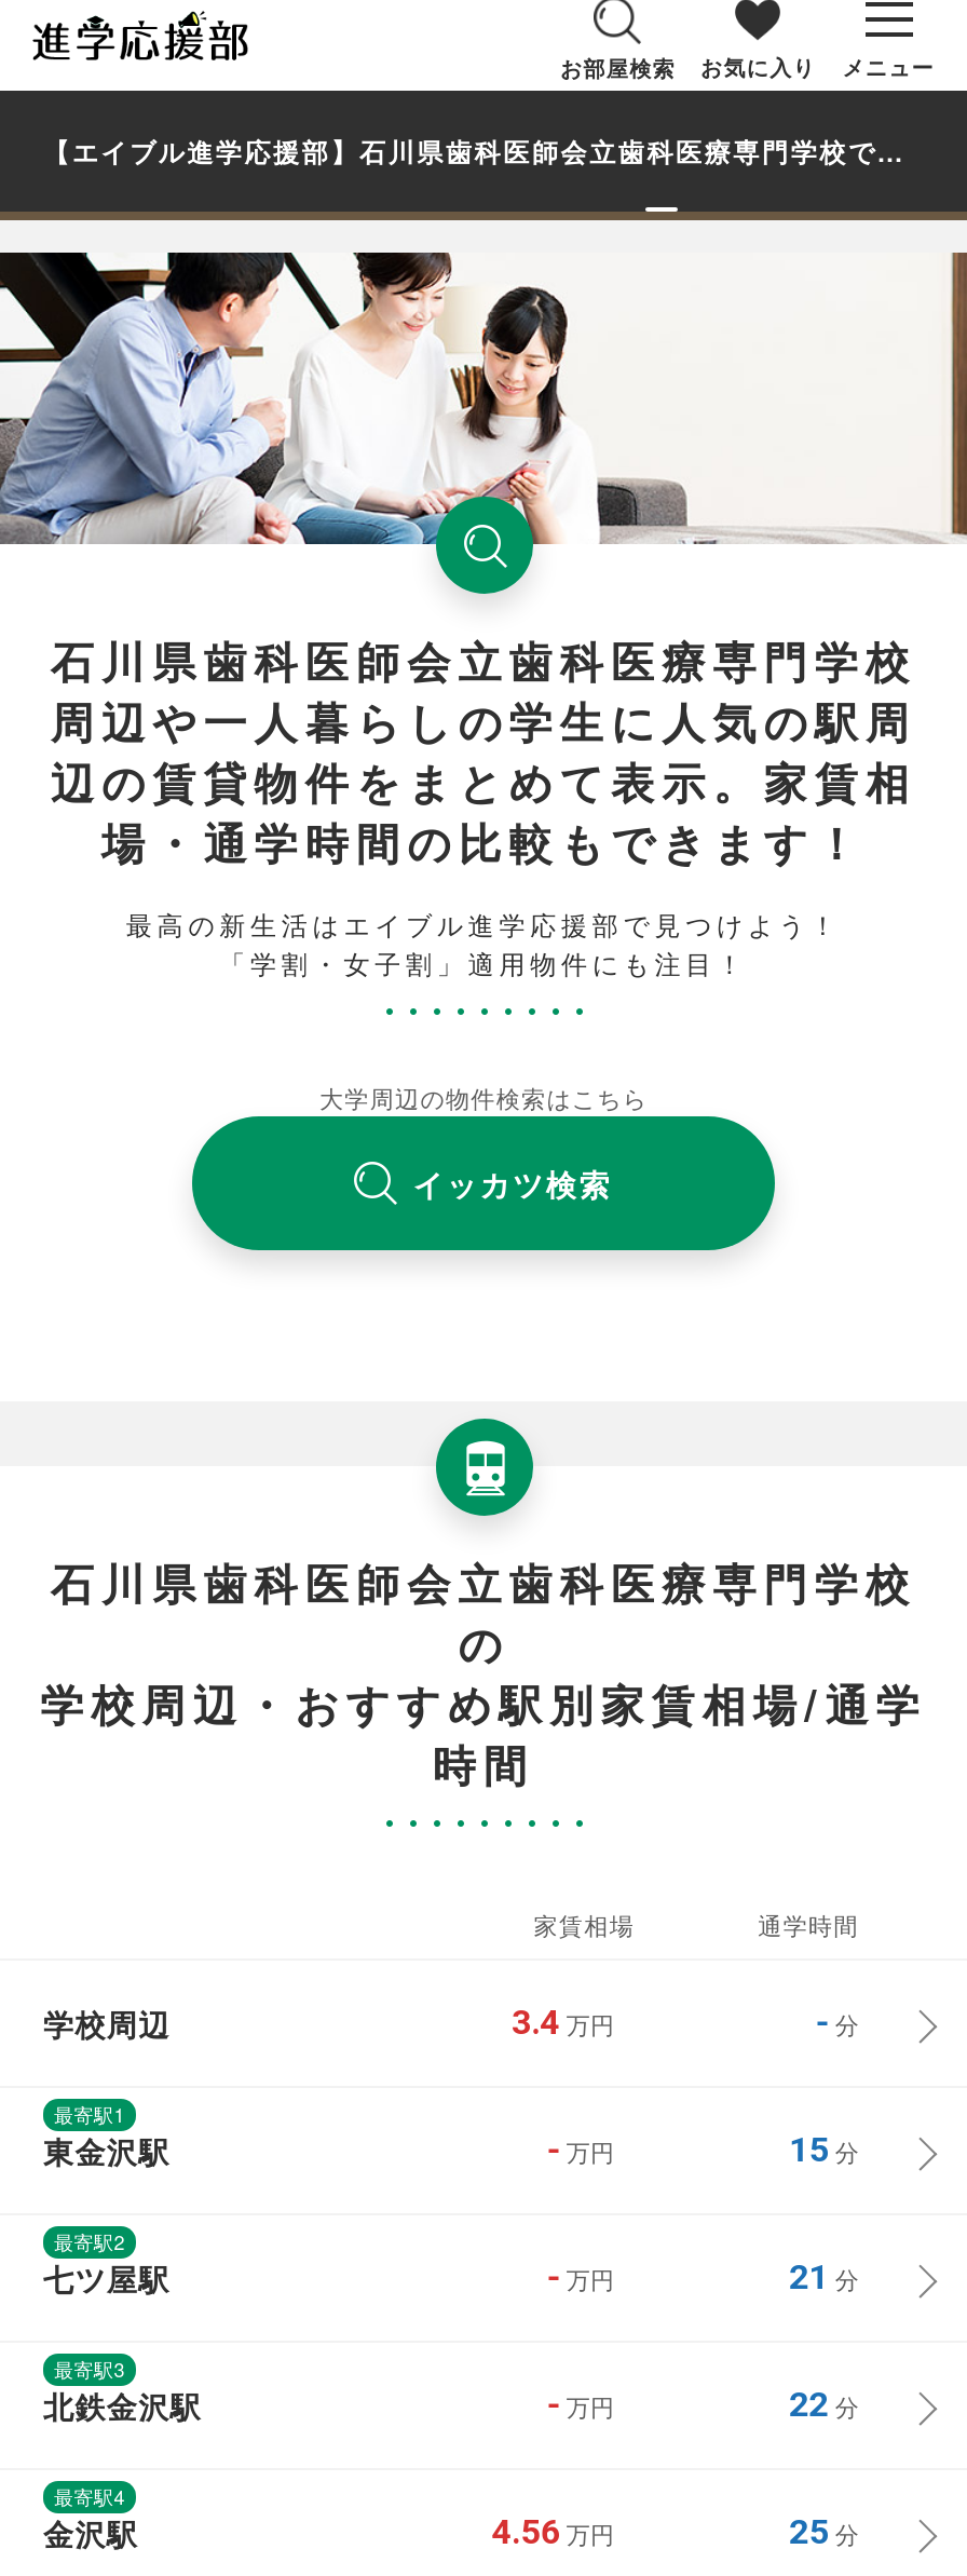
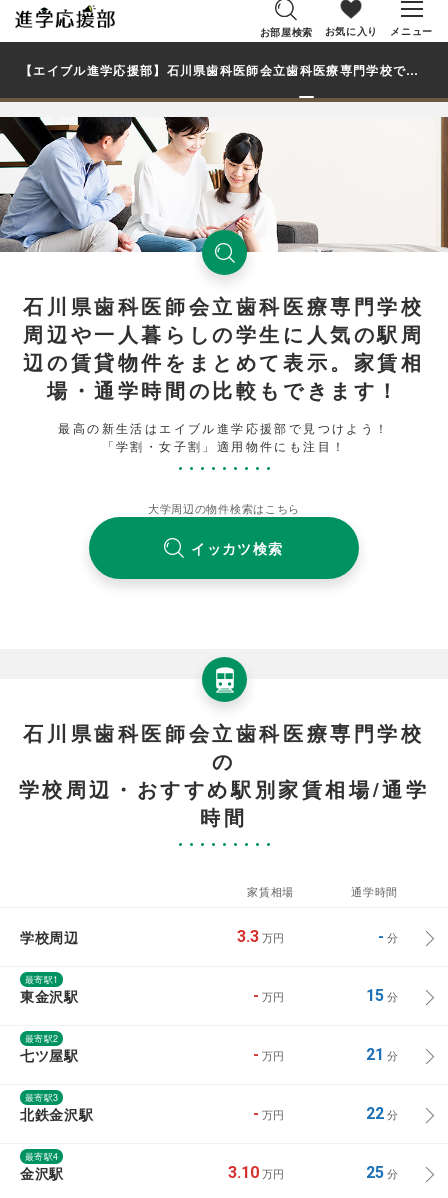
[512,2002,614,2043] 3.4 万円 -> [237,927,285,946] 3.3 万円
[492,2511,614,2552] 4.56 万円 -> [228,1163,285,1182] 3.10 万円

